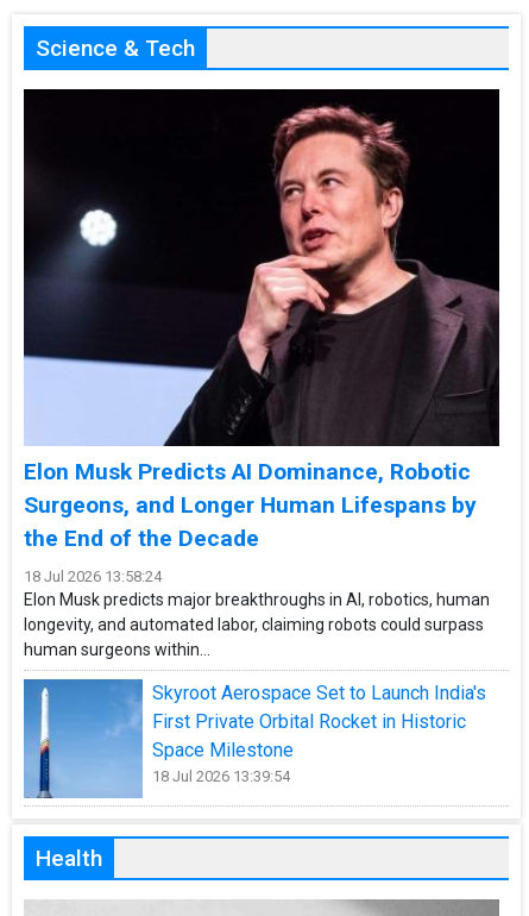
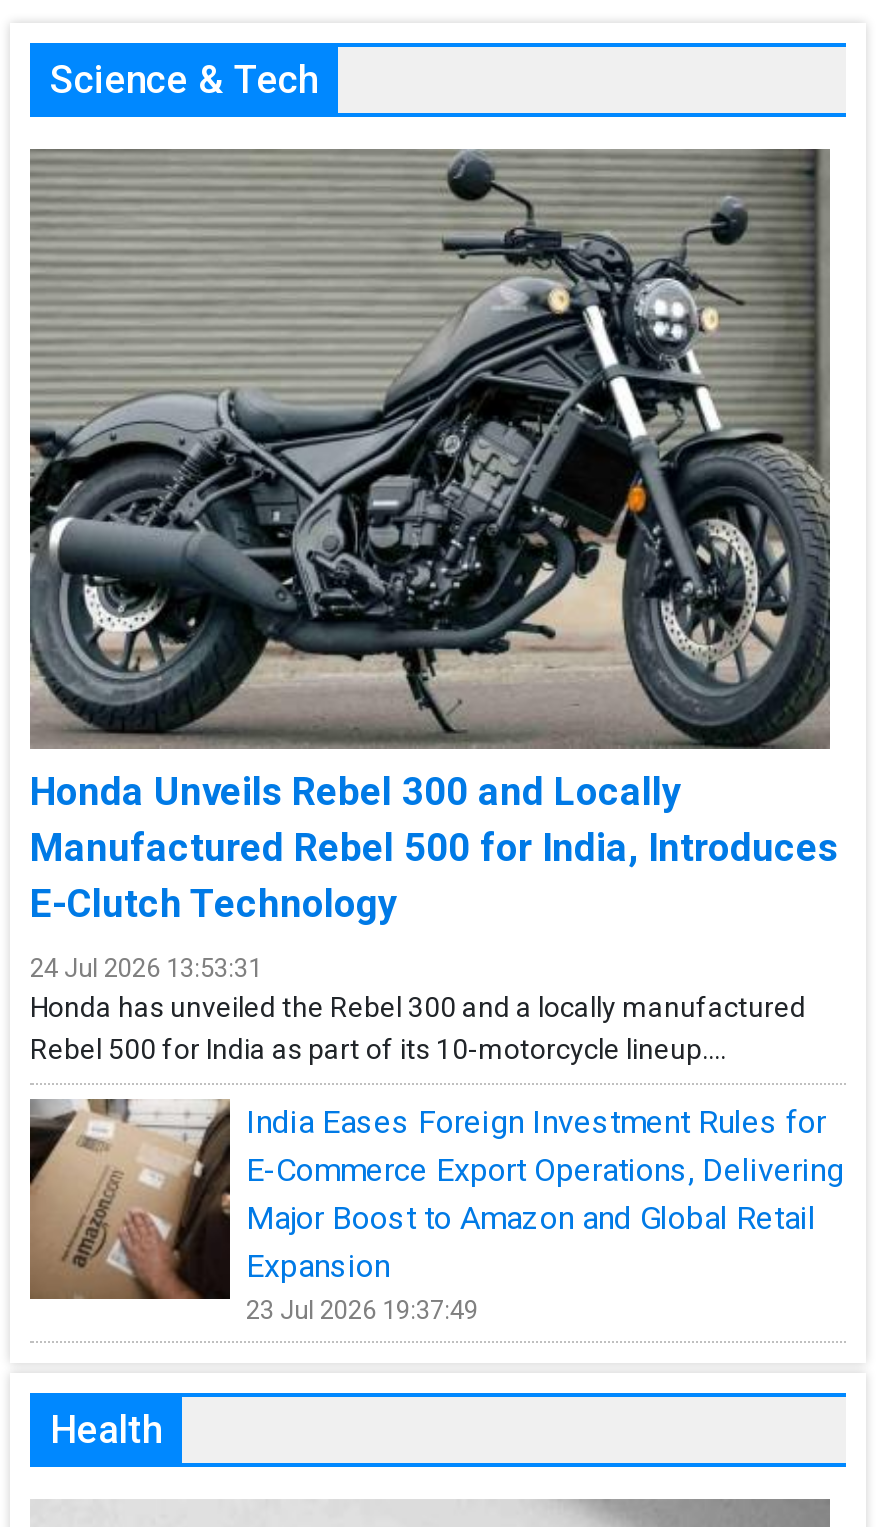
[24,88,499,552] [image] | Elon Musk Predicts AI Dominance, Robotic | Surgeons, and Longer Human Lifespans by | the End of the Decade -> [28,147,838,927] [image] | Honda Unveils Rebel 300 and Locally | Manufactured Rebel 500 for India, Introduces | E-Clutch Technology
[24,567,490,659] 18 Jul 2026 13:58:24 | Elon Musk predicts major breakthroughs in AI, robotics, human | longevity, and automated labor, claiming robots could surpass | human surgeons within... -> [30,953,806,1065] 24 Jul 2026 13:53:31 | Honda has unveiled the Rebel 300 and a locally manufactured | Rebel 500 for India as part of its 10-motorcycle lineup....
[23,667,486,799] [image] | Skyroot Aerospace Set to Launch India's | First Private Orbital Rocket in Historic | Space Milestone | 18 Jul 2026 13:39:54 -> [28,1102,844,1329] [image] | India Eases Foreign Investment Rules for | E-Commerce Export Operations, Delivering | Major Boost to Amazon and Global Retail | Expansion | 23 Jul 2026 19:37:49

